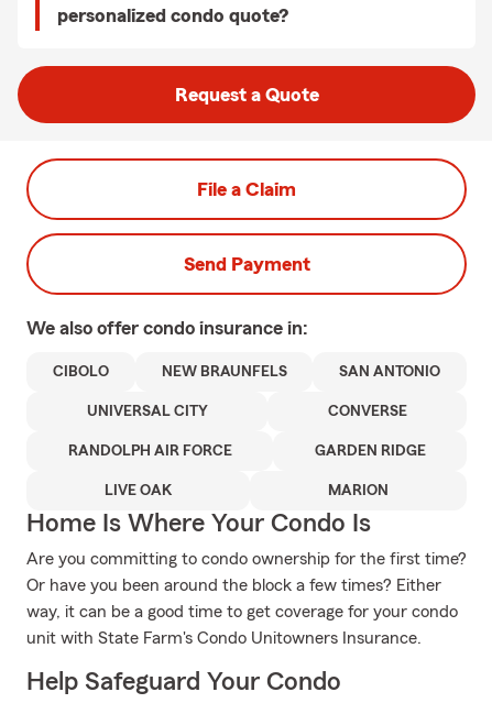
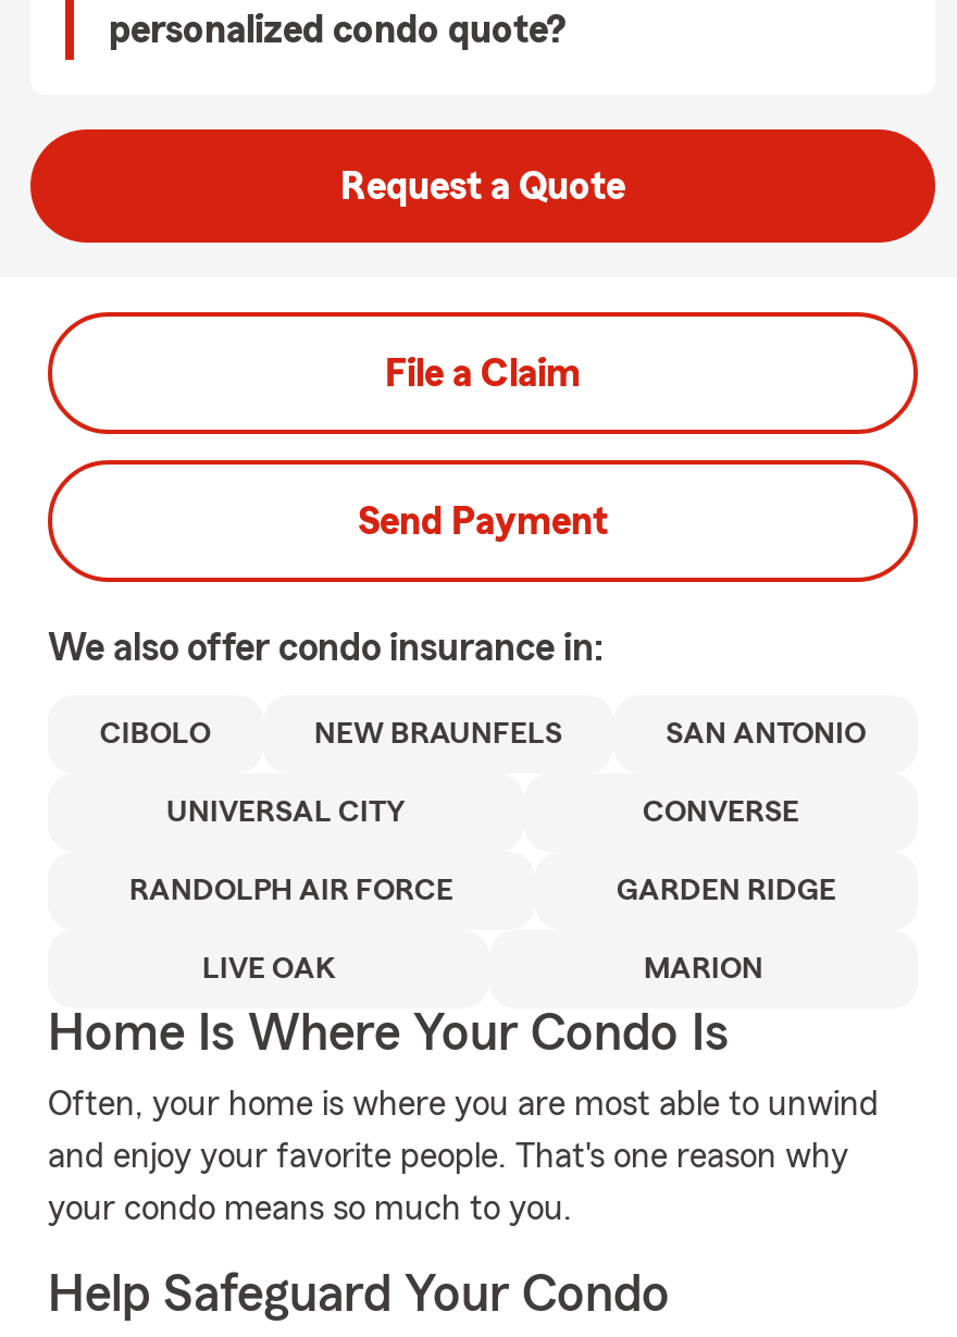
[26,550,467,647] Are you committing to condo ownership for the first time? | Or have you been around the block a few times? Either | way, it can be a good time to get coverage for your condo | unit with State Farm's Condo Unitowners Insurance. -> [48,1087,879,1226] Often, your home is where you are most able to unwind | and enjoy your favorite people. That's one reason why | your condo means so much to you.

